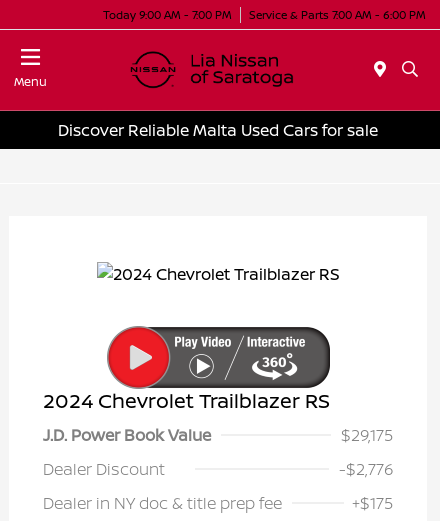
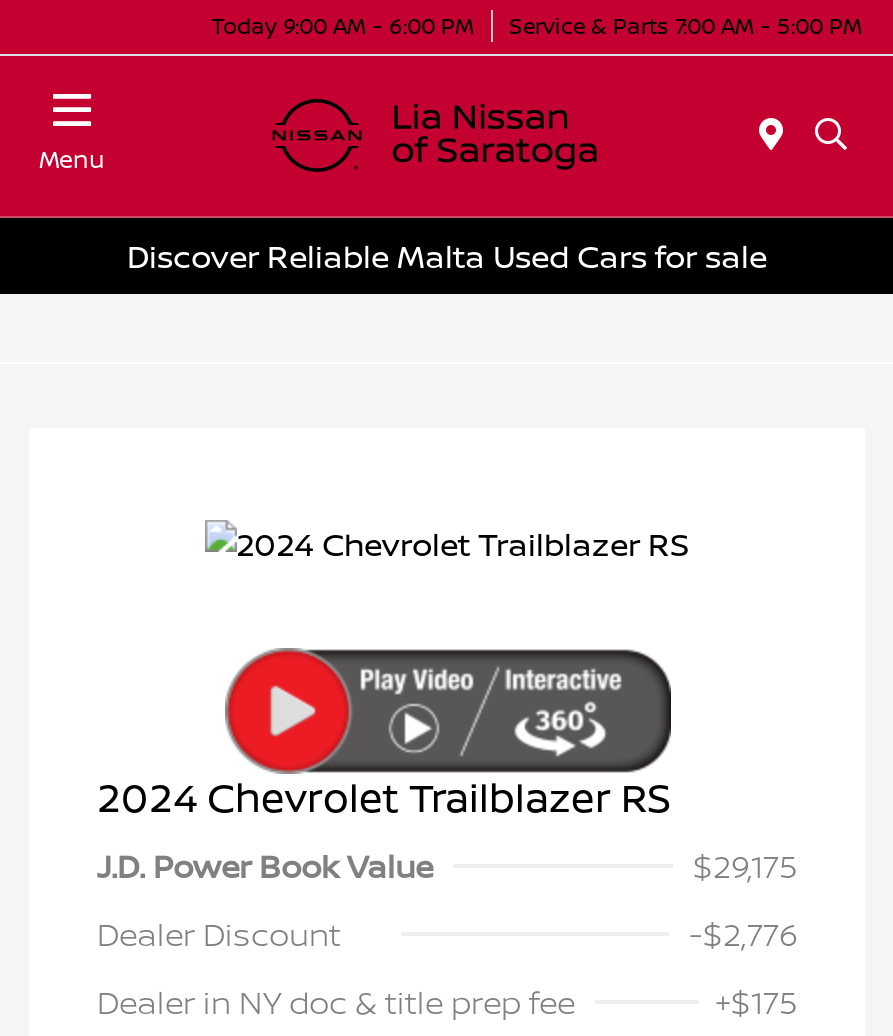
[103,6,232,21] Today 9:00 AM - 7:00 PM -> [211,9,475,39] Today 9:00 AM - 6:00 PM
[249,6,426,21] Service & Parts 7:00 AM - 6:00 PM -> [509,9,863,39] Service & Parts 7:00 AM - 5:00 PM

